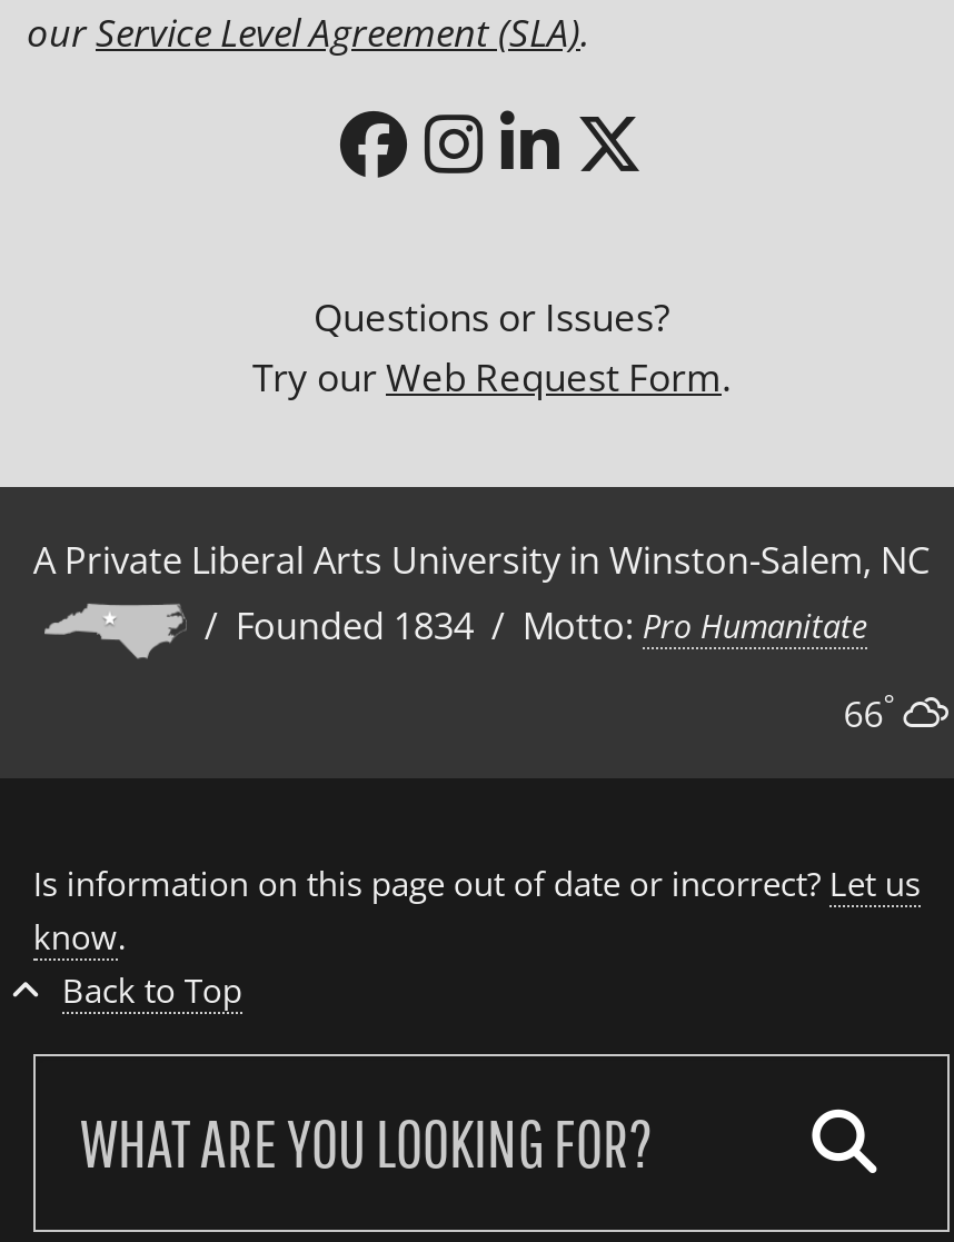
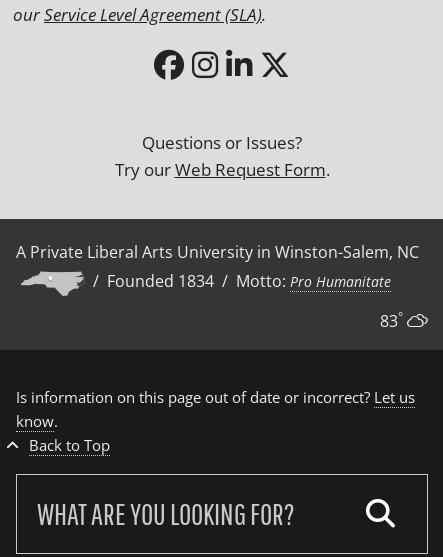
[843,684,894,738] 66° -> [380,308,403,332] 83°

